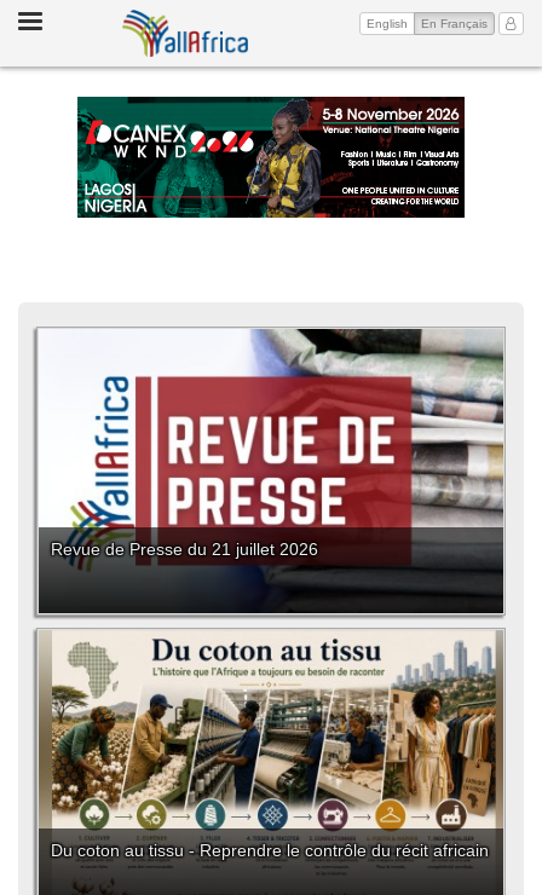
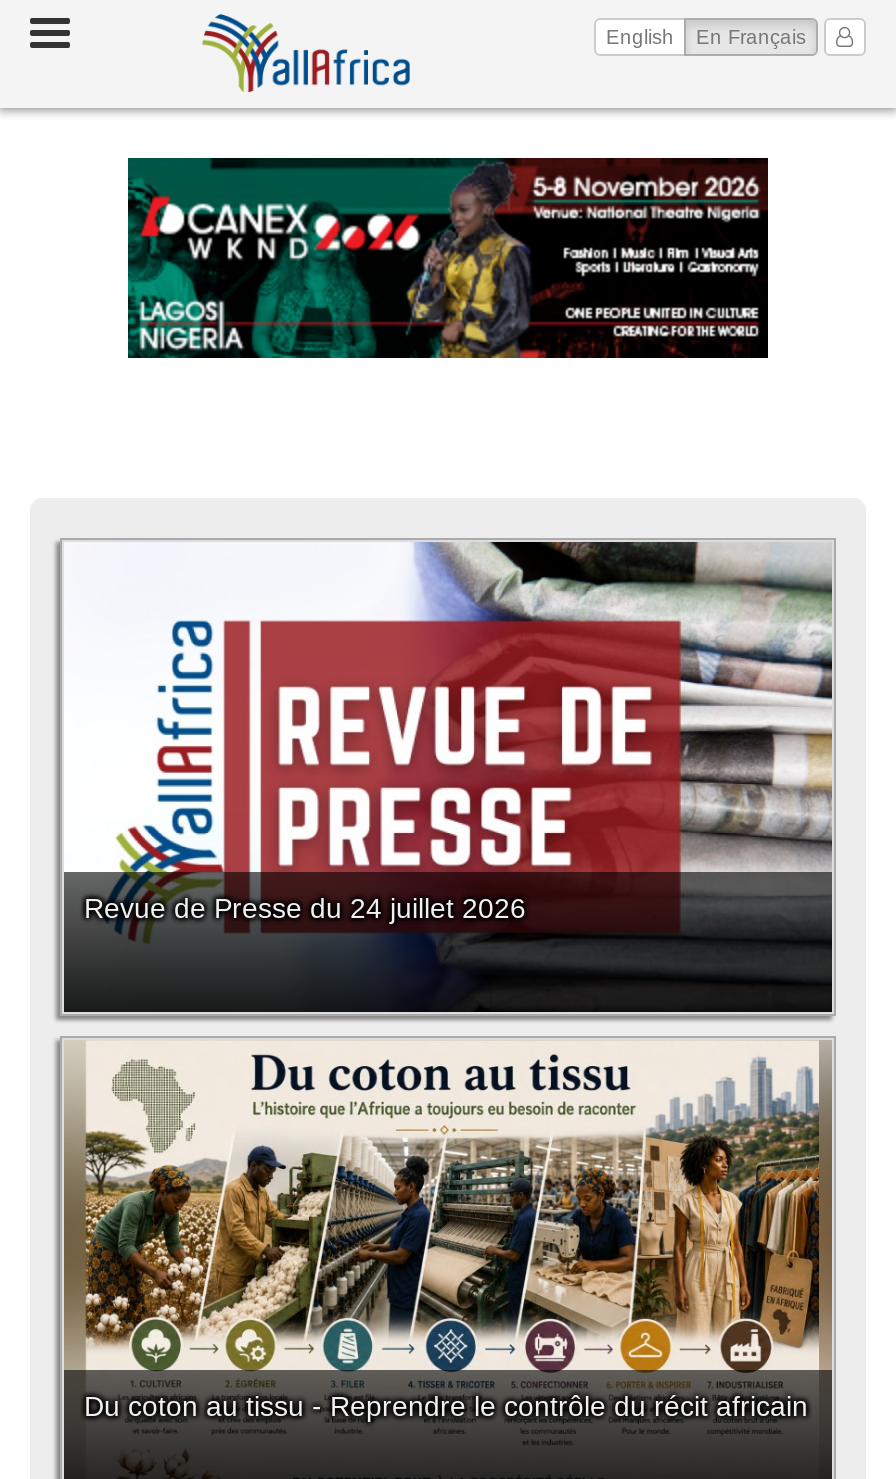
[51,540,318,559] Revue de Presse du 21 juillet 2026 -> [84,891,526,923] Revue de Presse du 24 juillet 2026

